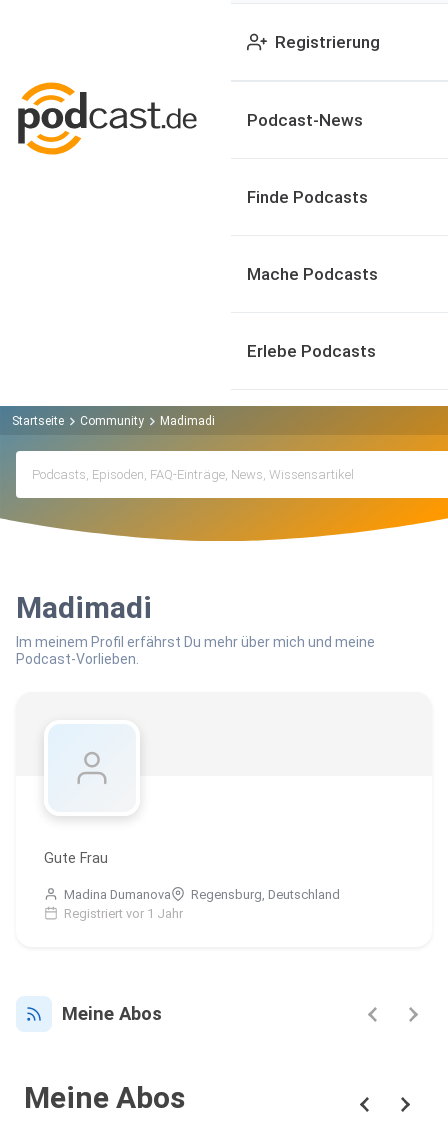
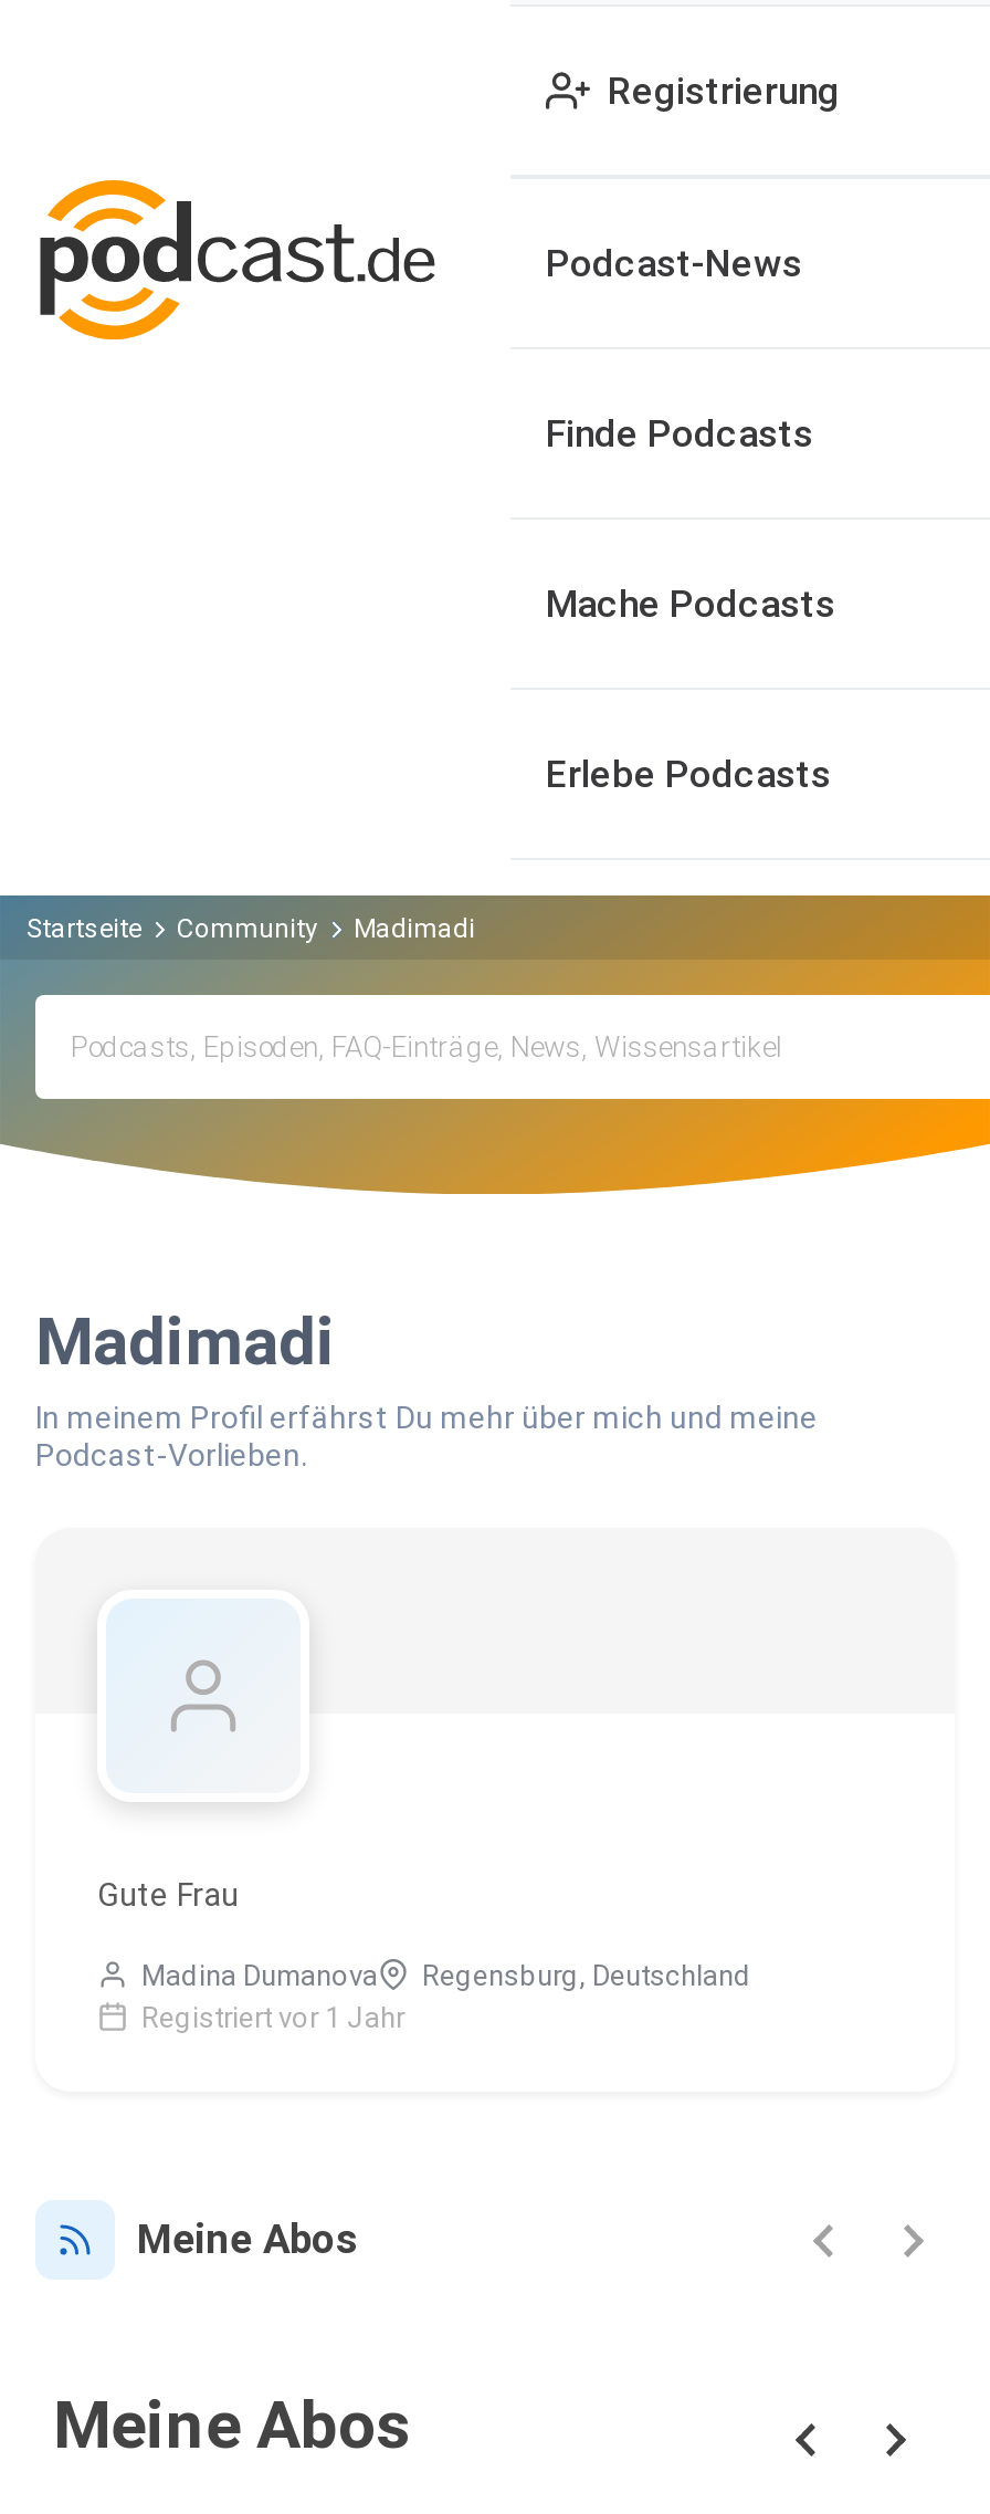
[16,634,375,650] Im meinem Profil erfährst Du mehr über mich und meine -> [35,1400,818,1435] In meinem Profil erfährst Du mehr über mich und meine

